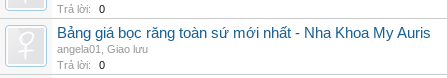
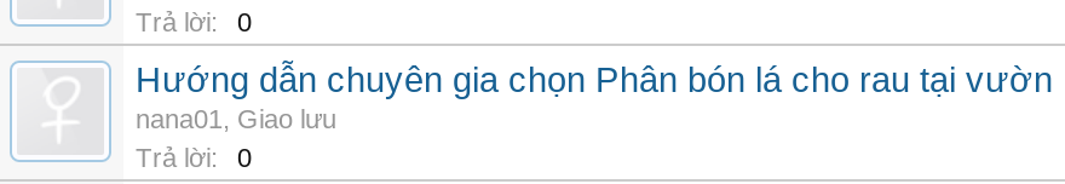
[57,25,431,55] Bảng giá bọc răng toàn sứ mới nhất - Nha Khoa My Auris | angela01, Giao lưu -> [136,61,1053,133] Hướng dẫn chuyên gia chọn Phân bón lá cho rau tại vườn | nana01, Giao lưu

